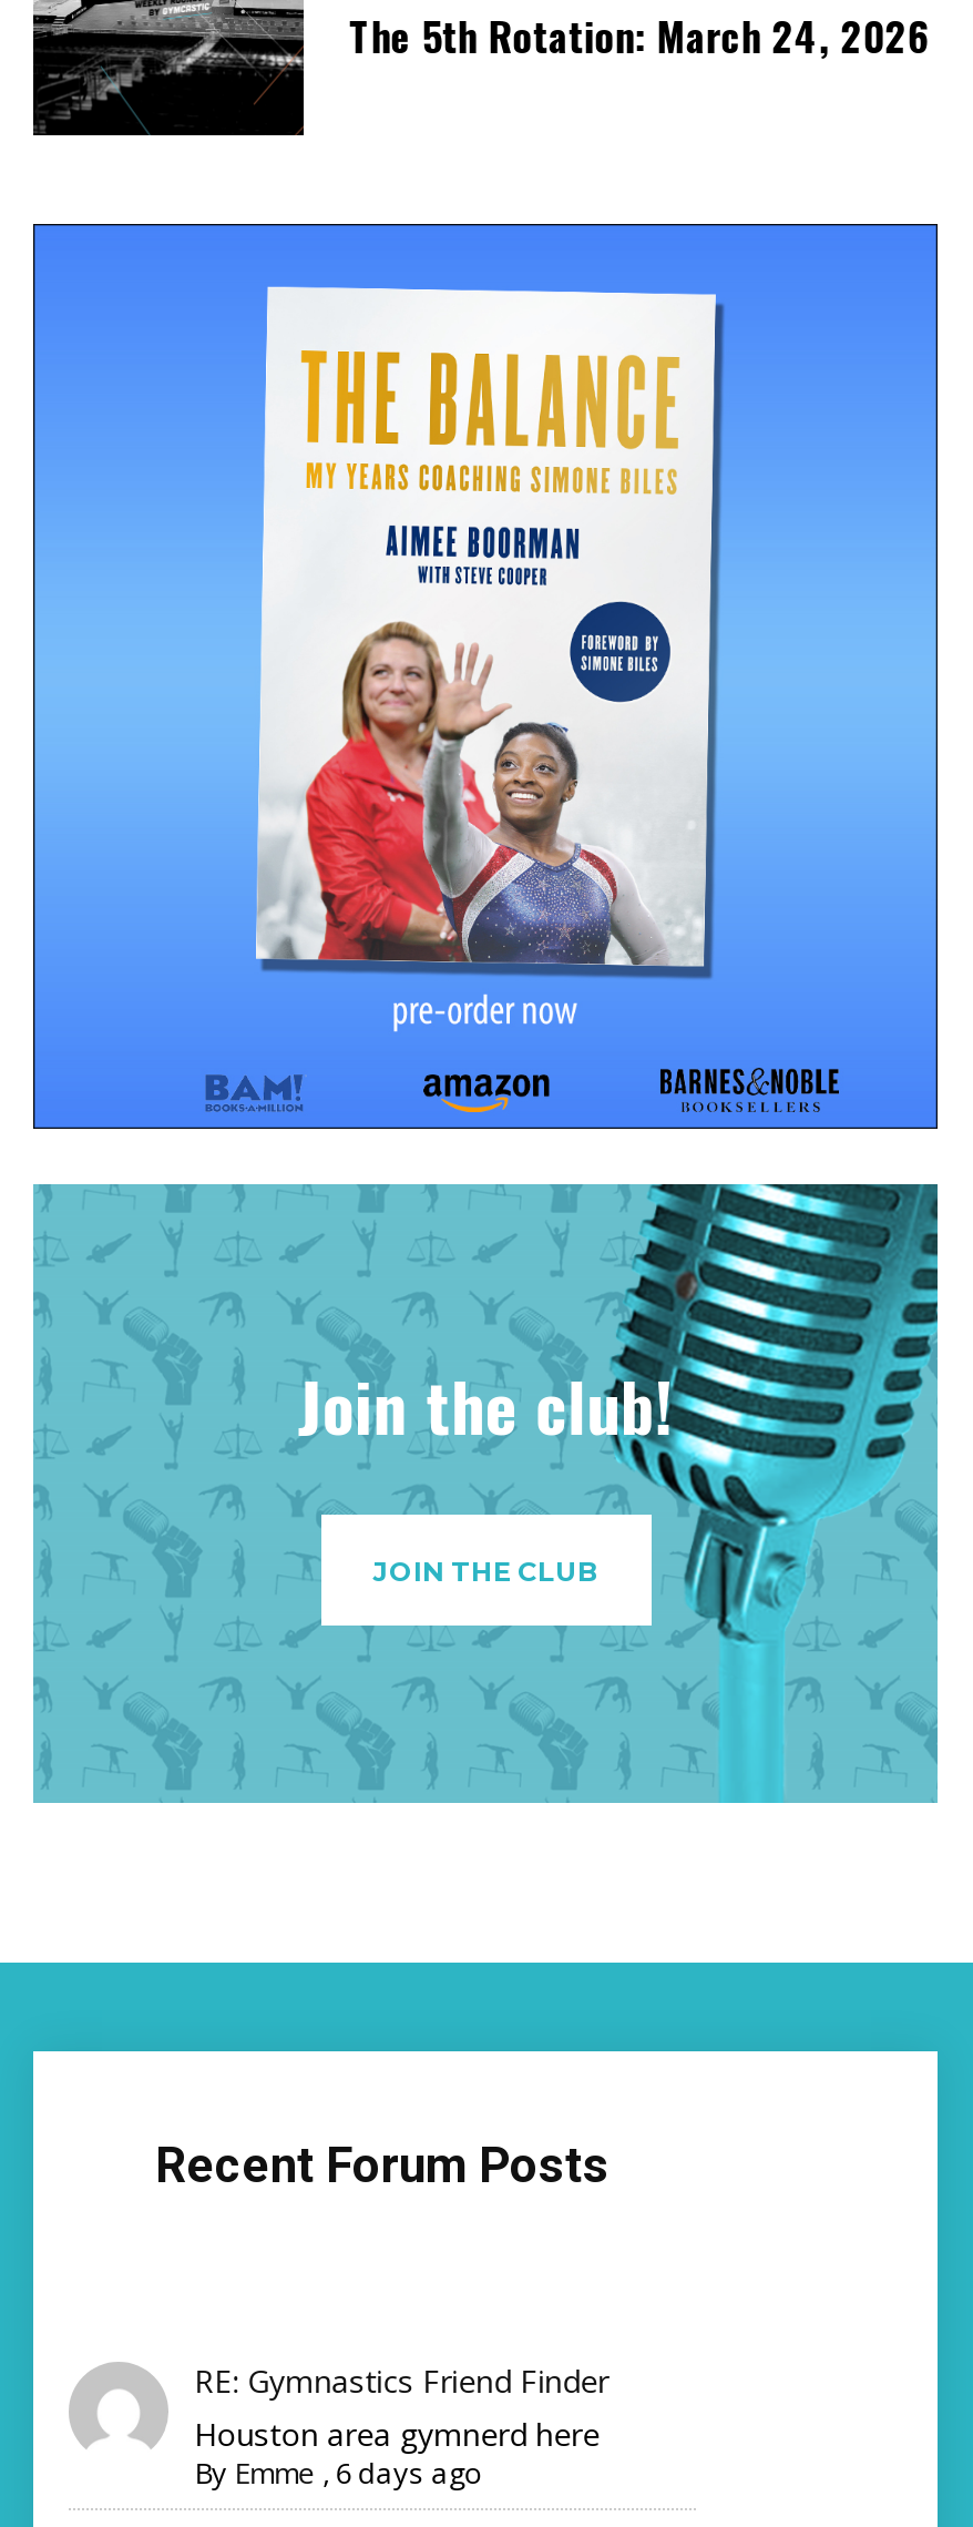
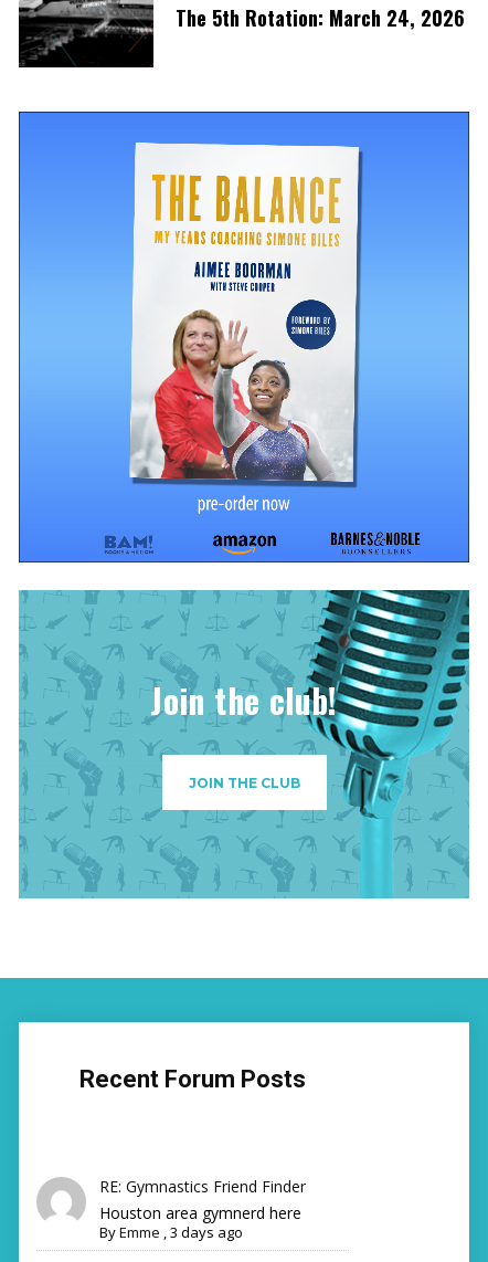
[194,2454,482,2494] By Emme, 6 days ago -> [99,1223,242,1243] By Emme, 3 days ago

